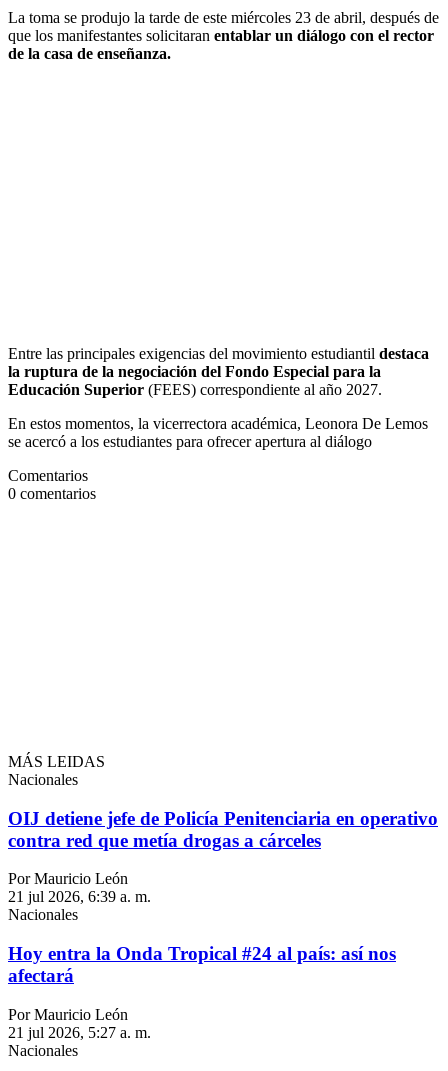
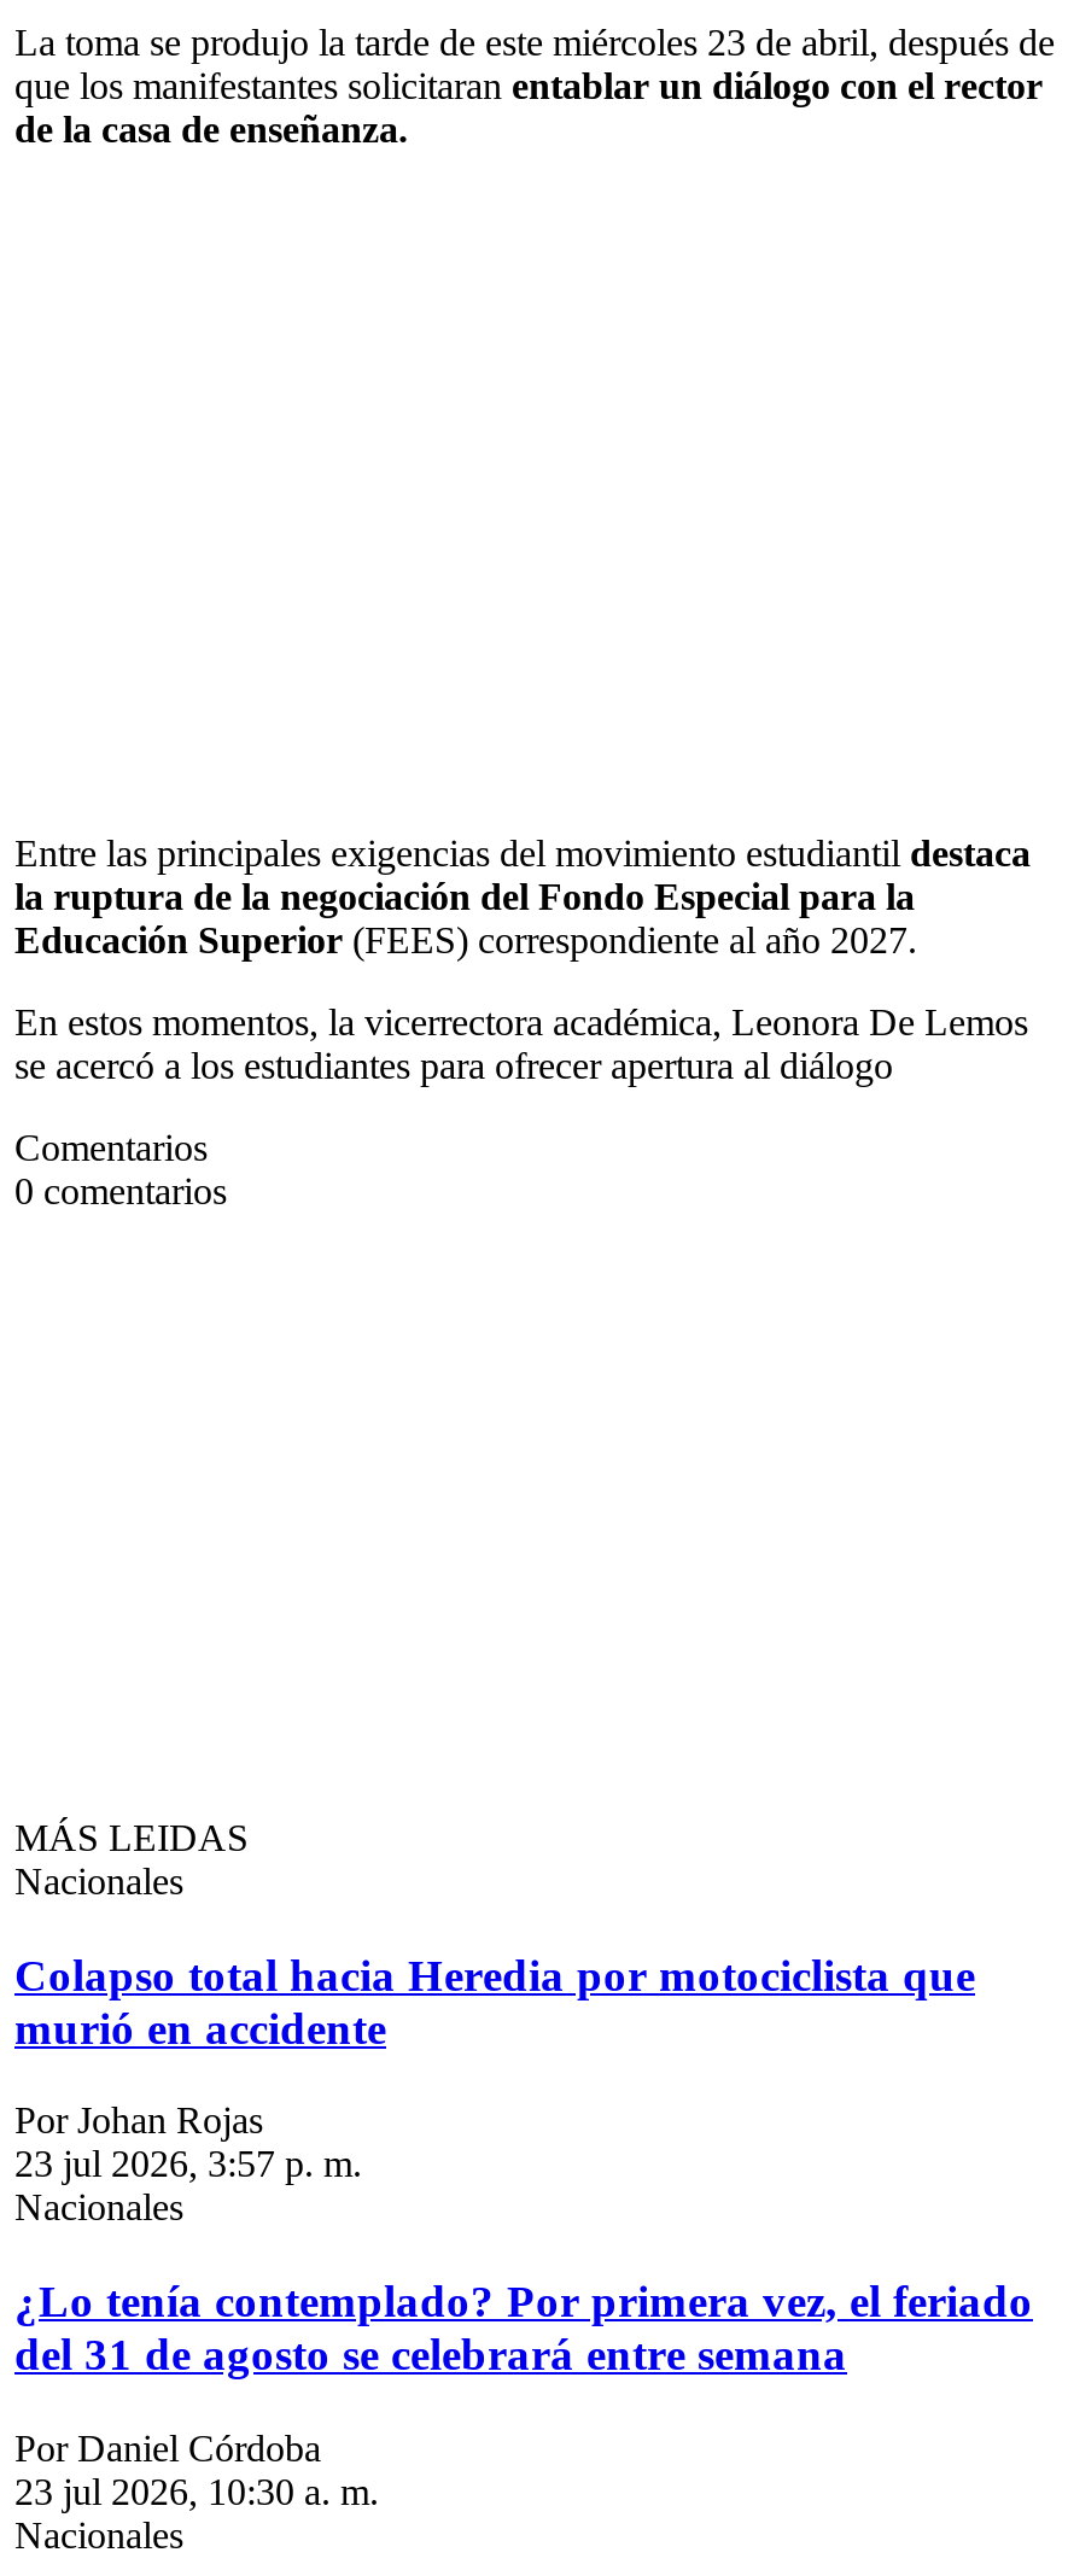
[8,807,438,850] OIJ detiene jefe de Policía Penitenciaria en operativo | contra red que metía drogas a cárceles -> [14,1949,975,2052] Colapso total hacia Heredia por motociclista que | murió en accidente
[8,870,151,905] Por Mauricio León | 21 jul 2026, 6:39 a. m. -> [14,2100,362,2184] Por Johan Rojas | 23 jul 2026, 3:57 p. m.
[8,943,396,986] Hoy entra la Onda Tropical #24 al país: así nos | afectará -> [14,2276,1033,2379] ¿Lo tenía contemplado? Por primera vez, el feriado | del 31 de agosto se celebrará entre semana
[8,1006,151,1041] Por Mauricio León | 21 jul 2026, 5:27 a. m. -> [14,2427,379,2511] Por Daniel Córdoba | 23 jul 2026, 10:30 a. m.

